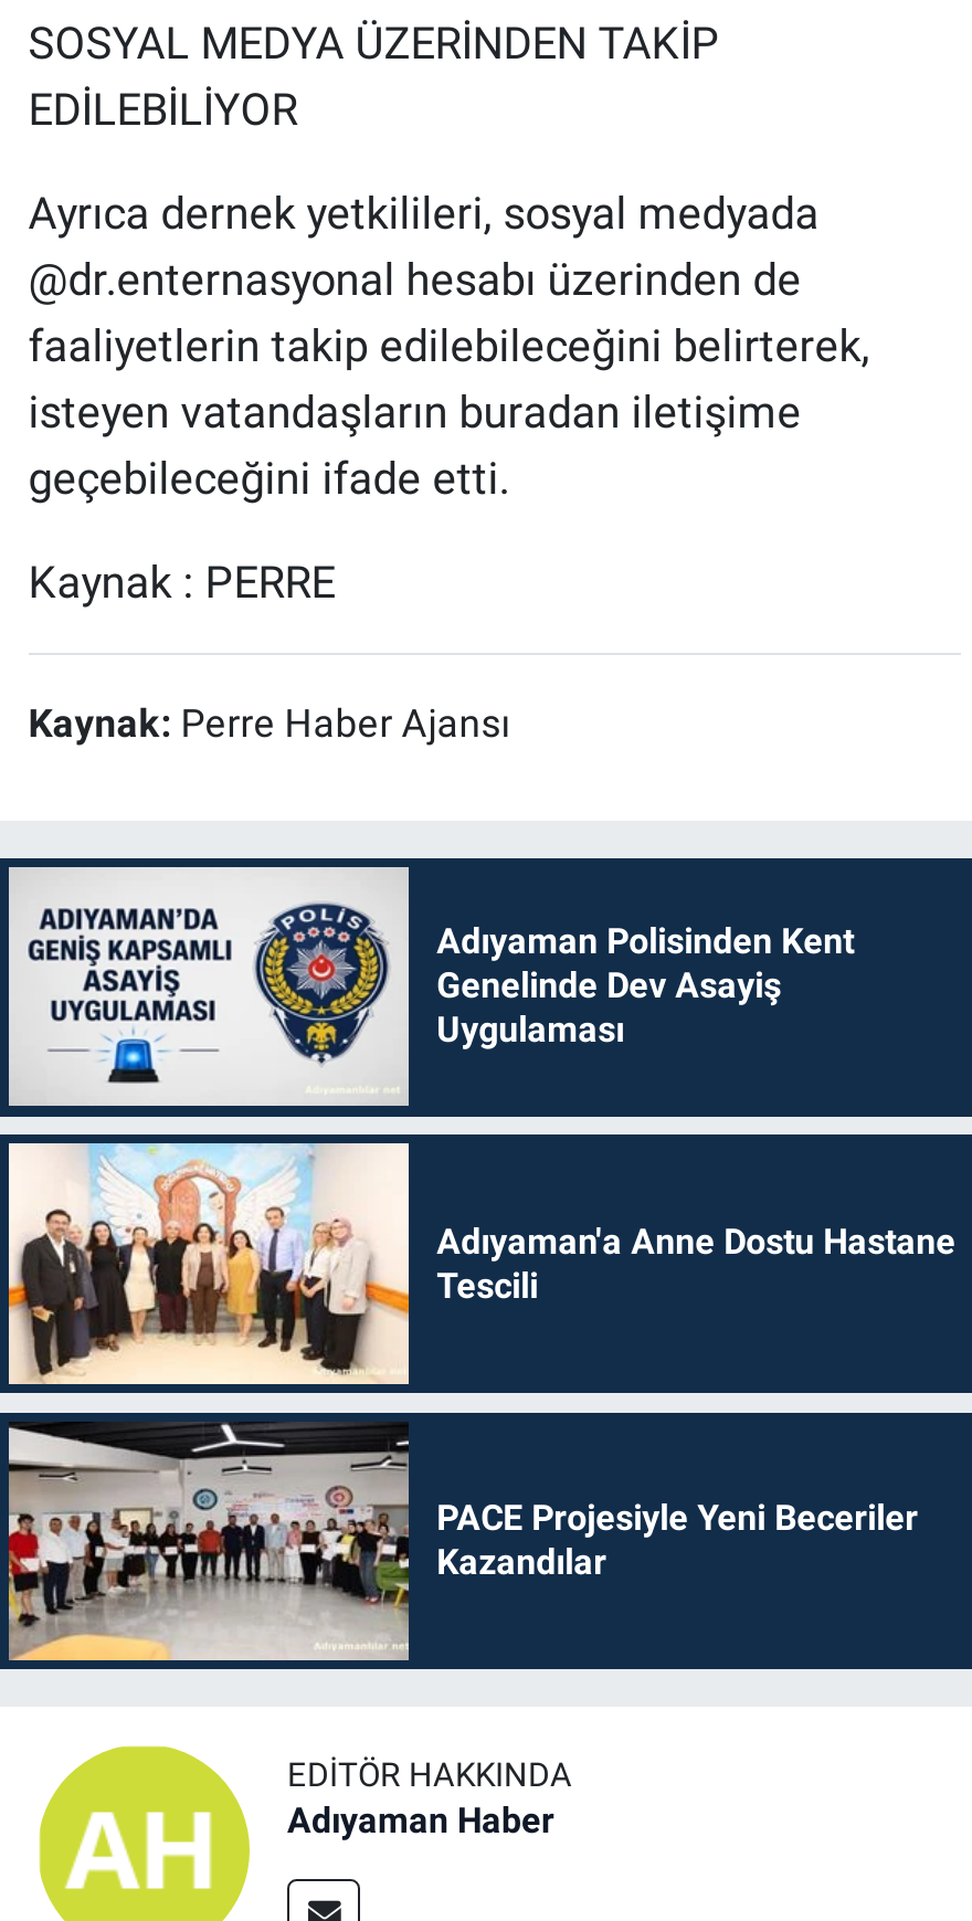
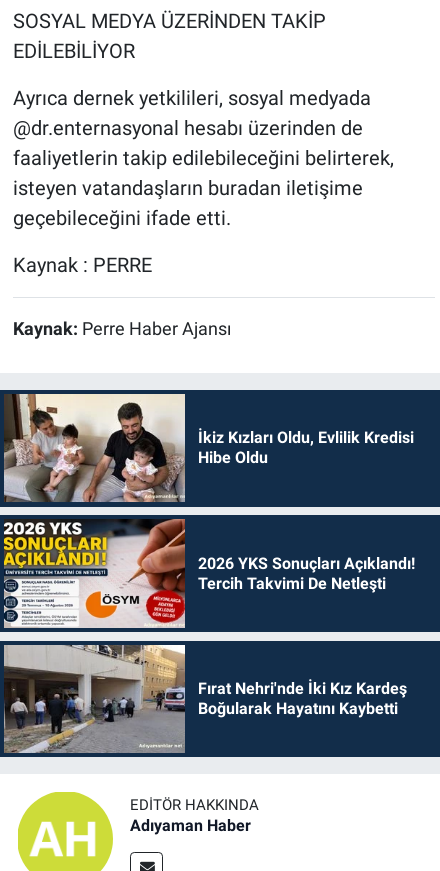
[7,865,854,1108] [image] | Adıyaman Polisinden Kent | Genelinde Dev Asayiş | Uygulaması -> [4,393,414,503] [image] | İkiz Kızları Oldu, Evlilik Kredisi | Hibe Oldu
[7,1141,956,1384] [image] | Adıyaman'a Anne Dostu Hastane | Tescili -> [3,518,415,628] [image] | 2026 YKS Sonuçları Açıklandı! | Tercih Takvimi De Netleşti
[7,1422,918,1663] [image] | PACE Projesiyle Yeni Beceriler | Kazandılar -> [3,644,407,754] [image] | Fırat Nehri'nde İki Kız Kardeş | Boğularak Hayatını Kaybetti

